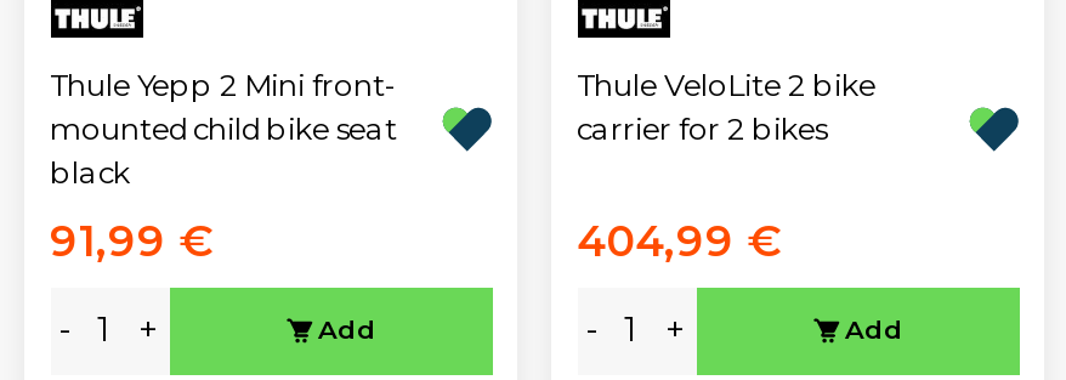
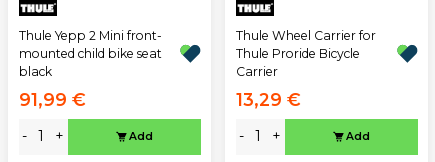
[577,67,875,147] Thule VeloLite 2 bike | carrier for 2 bikes -> [235,28,375,79] Thule Wheel Carrier for | Thule Proride Bicycle | Carrier
[577,216,781,267] 404,99 € -> [235,89,300,110] 13,29 €

